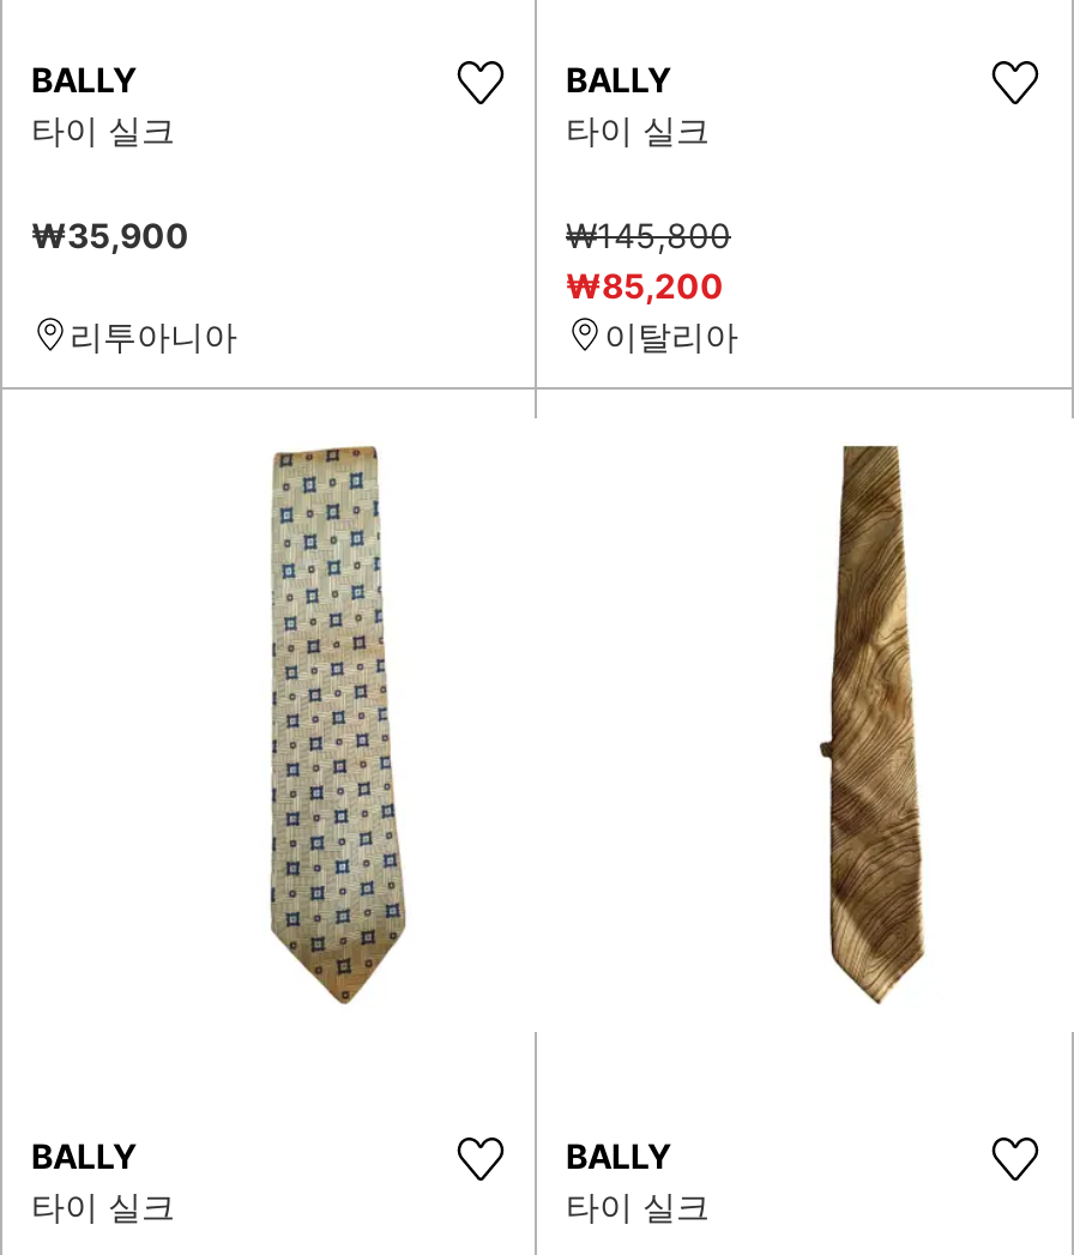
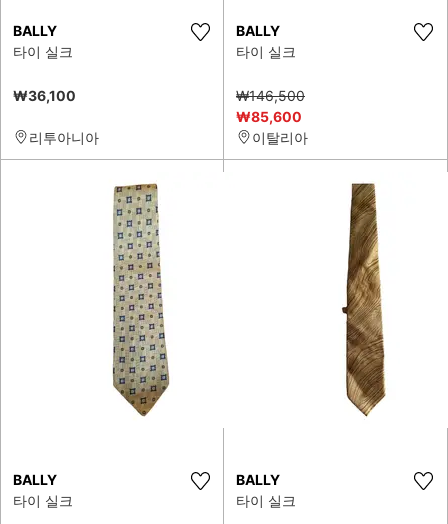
[31,214,189,255] ₩35,900 -> [13,87,76,104] ₩36,100
[566,214,731,255] ₩145,800 -> [236,87,305,104] ₩146,500
[566,264,724,305] ₩85,200 -> [236,108,302,125] ₩85,600

